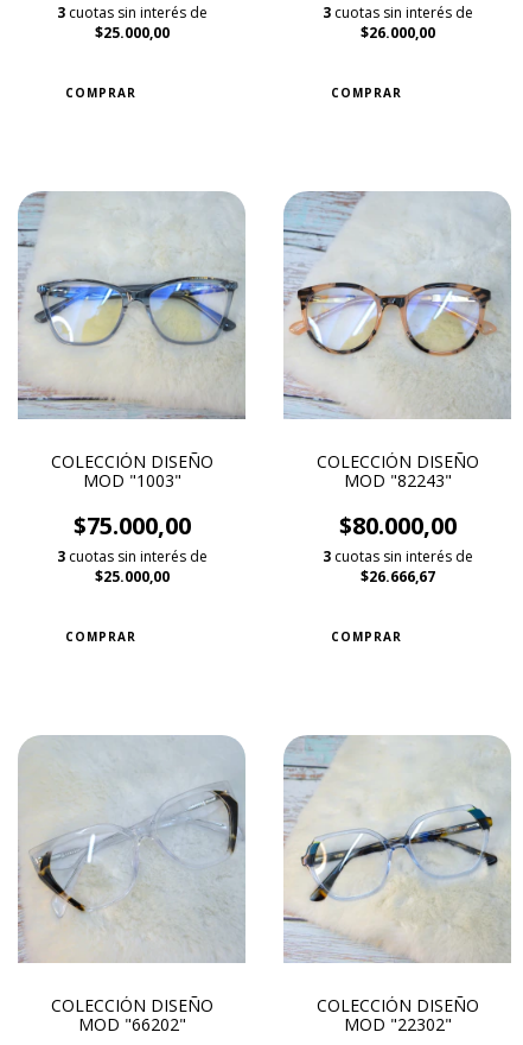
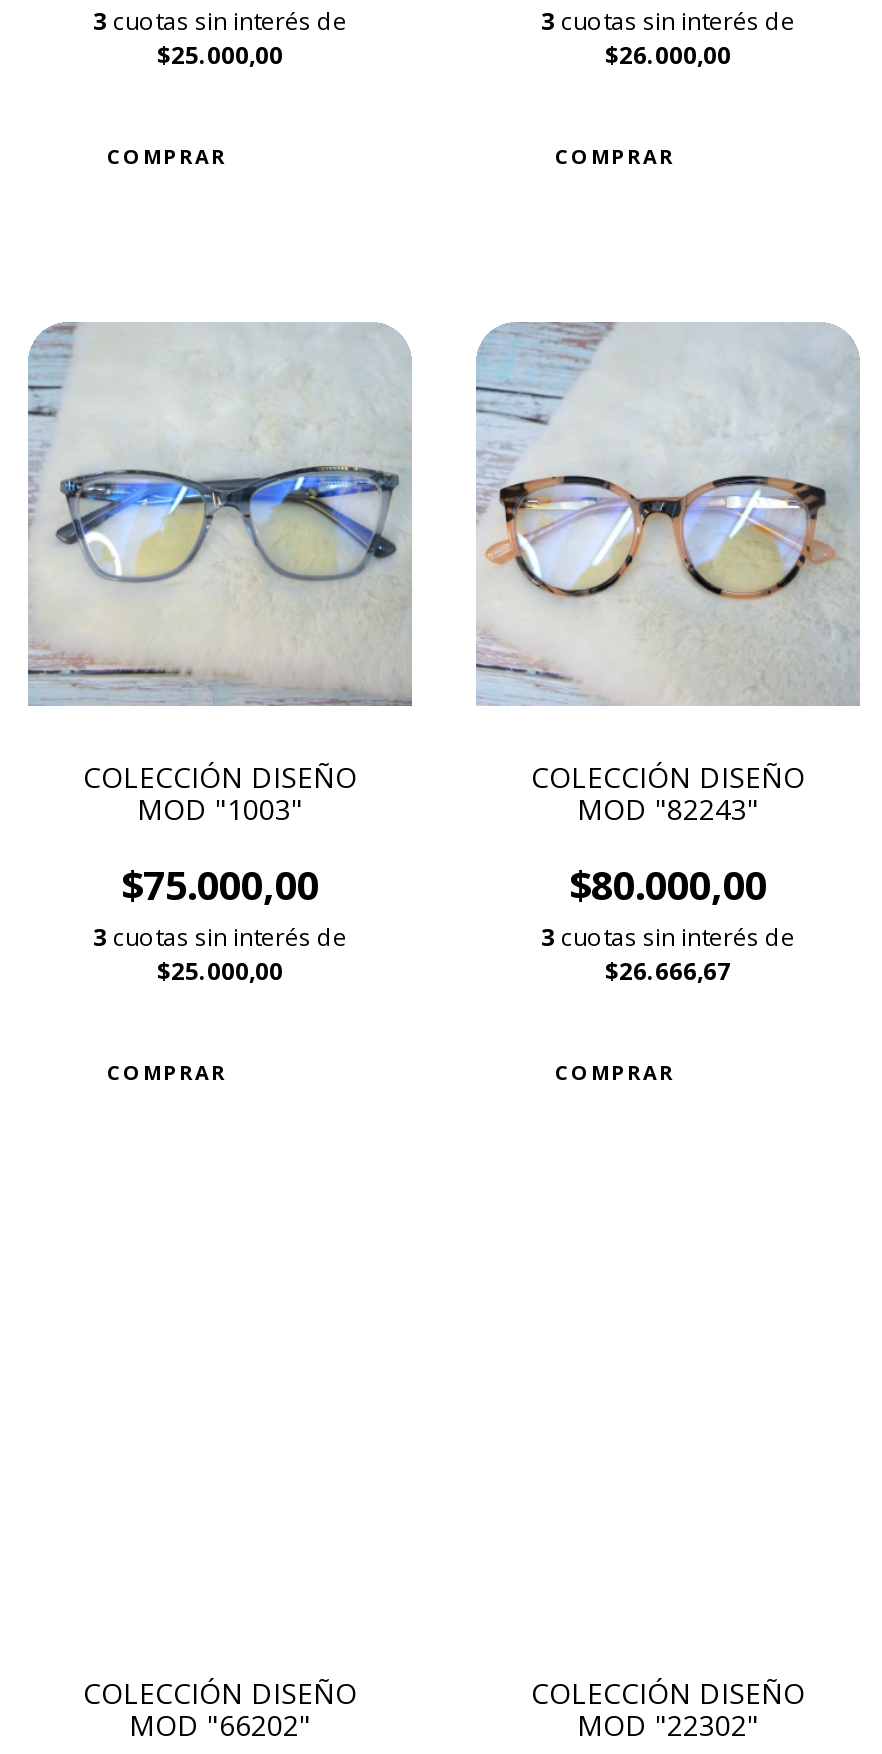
[17,735,247,964] [image] -> none
[282,734,512,964] [image] -> none

